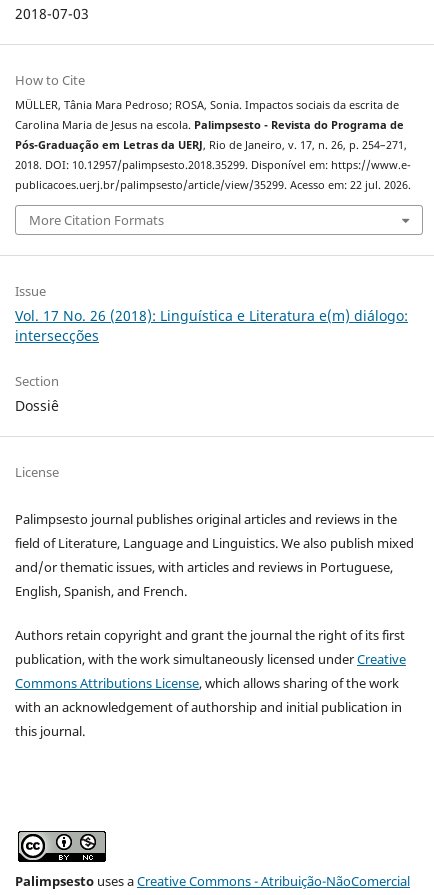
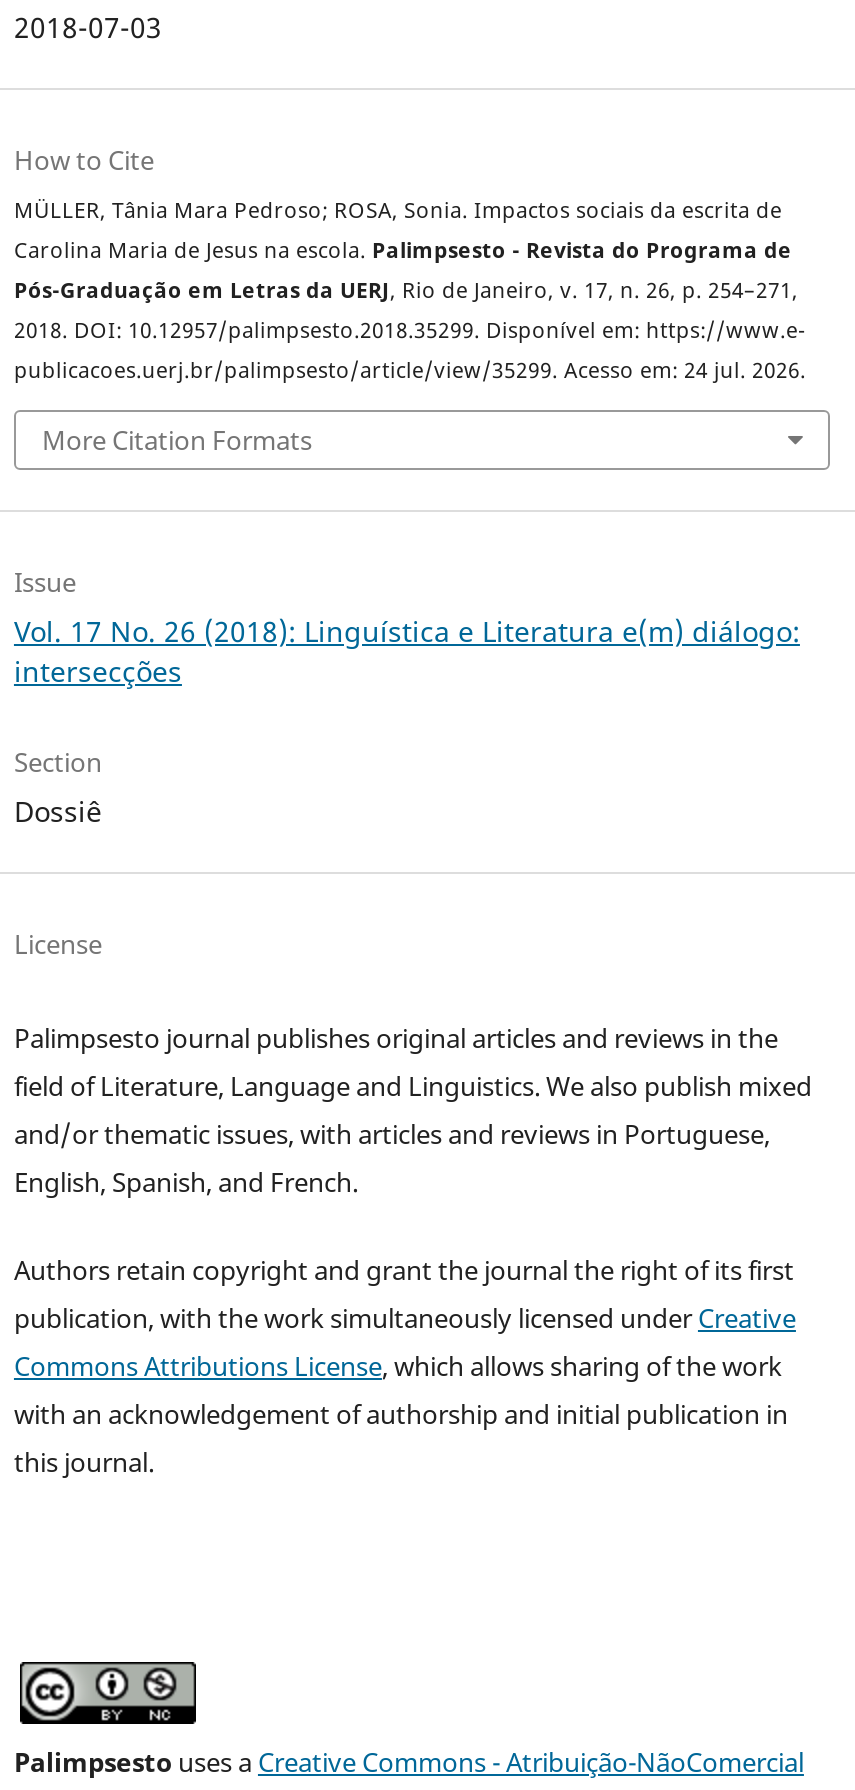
[15,178,411,192] publicacoes.uerj.br/palimpsesto/article/view/35299. Acesso em: 22 jul. 2026. -> [14,355,806,383] publicacoes.uerj.br/palimpsesto/article/view/35299. Acesso em: 24 jul. 2026.

